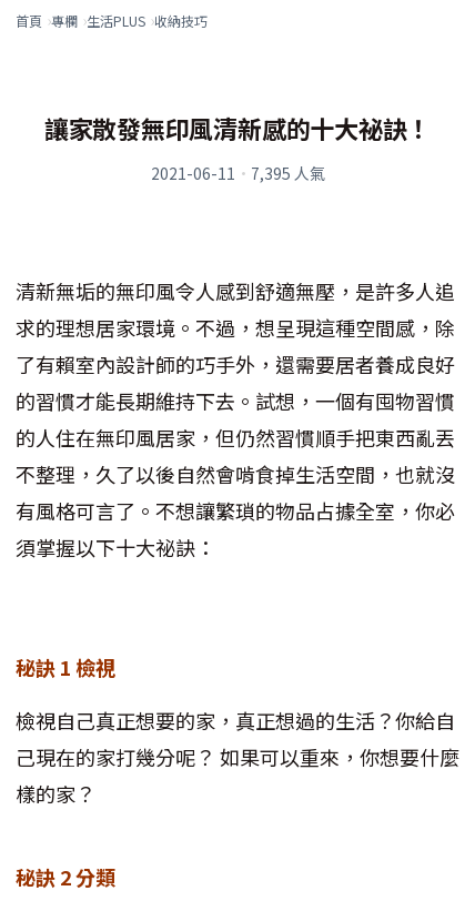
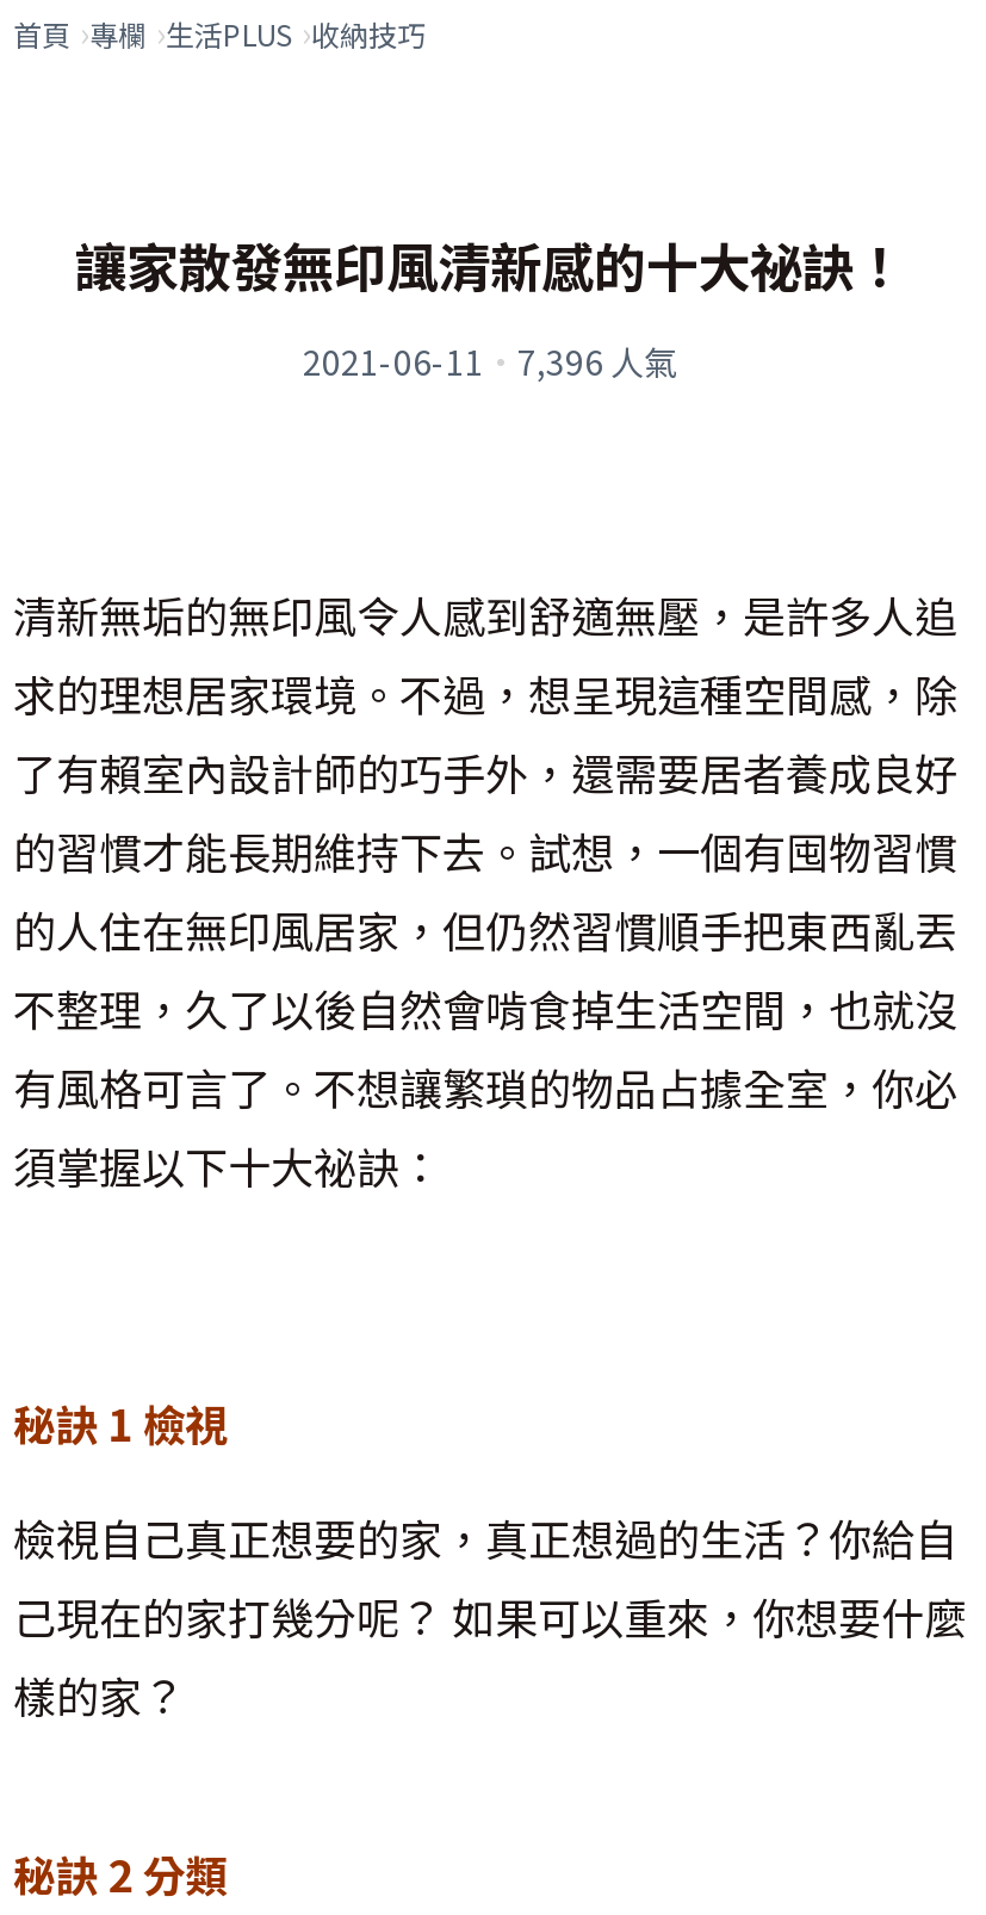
[150,162,325,184] 2021-06-11 · 7,395人氣 -> [303,337,677,385] 2021-06-11 · 7,396人氣

